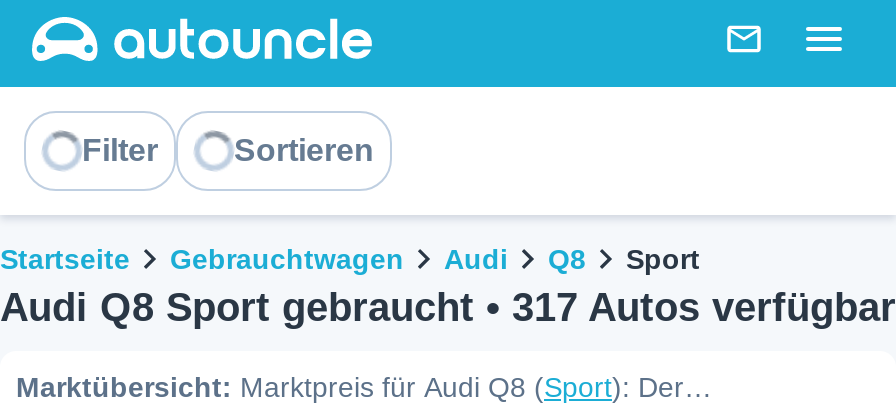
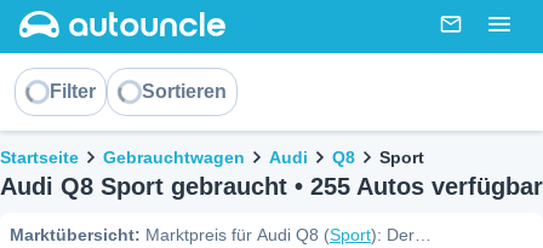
[0,285,896,329] Audi Q8 Sport gebraucht • 317 Autos verfügbar -> [0,173,543,200] Audi Q8 Sport gebraucht • 255 Autos verfügbar

